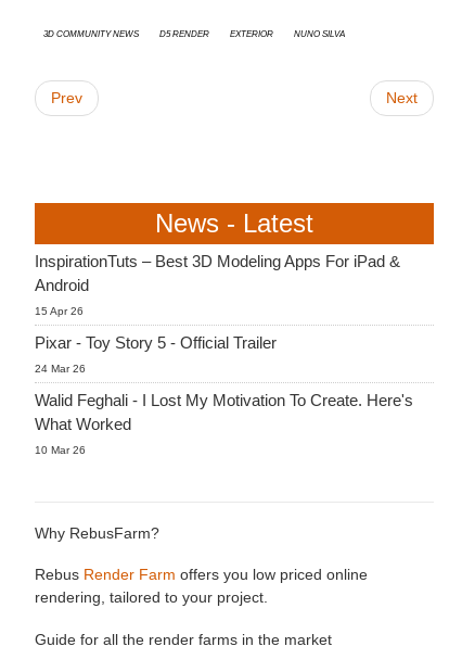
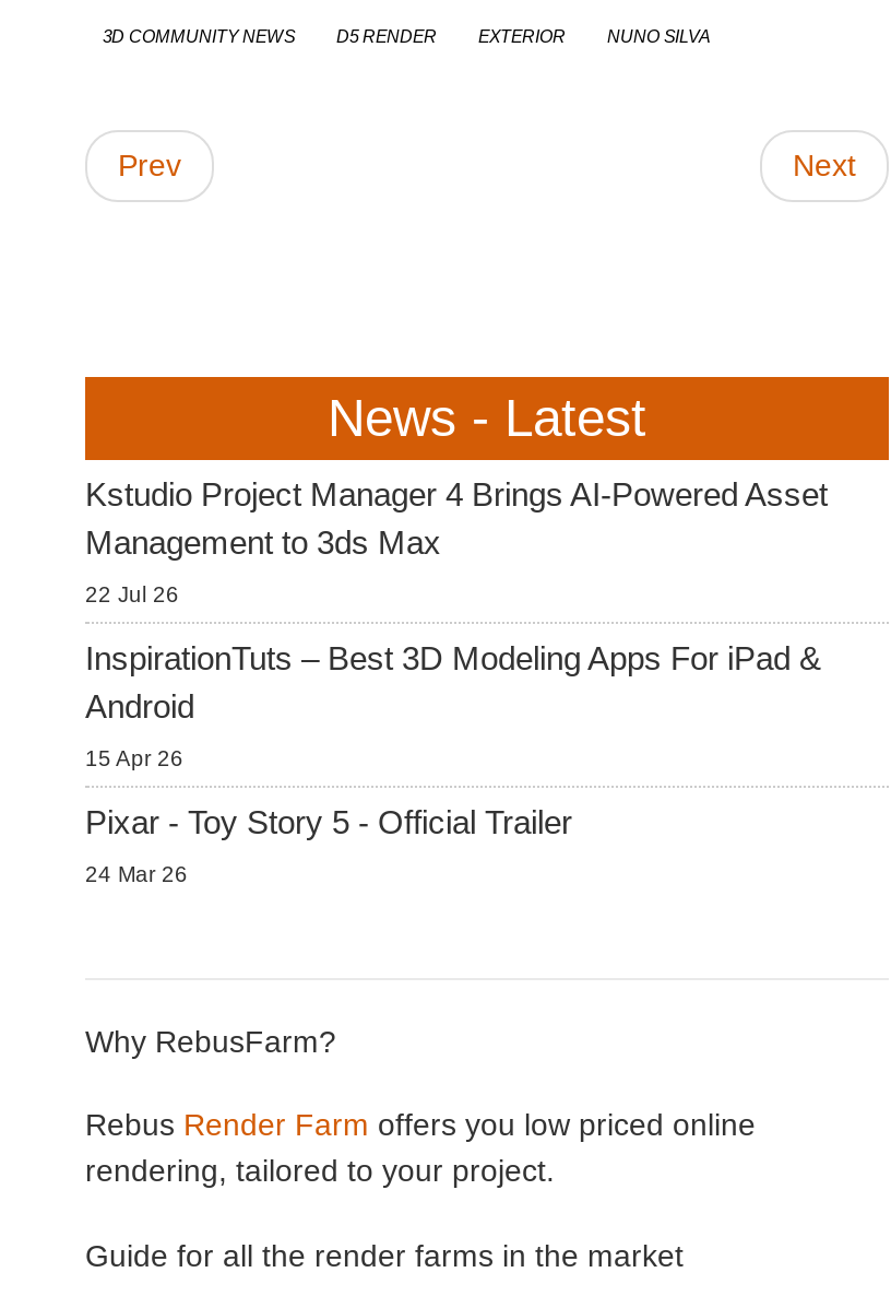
none -> [85,475,828,606] Kstudio Project Manager 4 Brings AI-Powered Asset | Management to 3ds Max | 22 Jul 26
moved [35,252,400,375] -> [85,639,821,886]: InspirationTuts – Best 3D Modeling Apps For iPad & | Android | 15 Apr 26 | Pixar - Toy Story 5 - Official Trailer | 24 Mar 26
[35,391,413,456] Walid Feghali - I Lost My Motivation To Create. Here's | What Worked | 10 Mar 26 -> none

